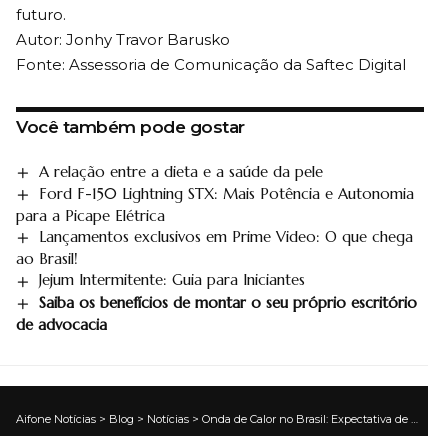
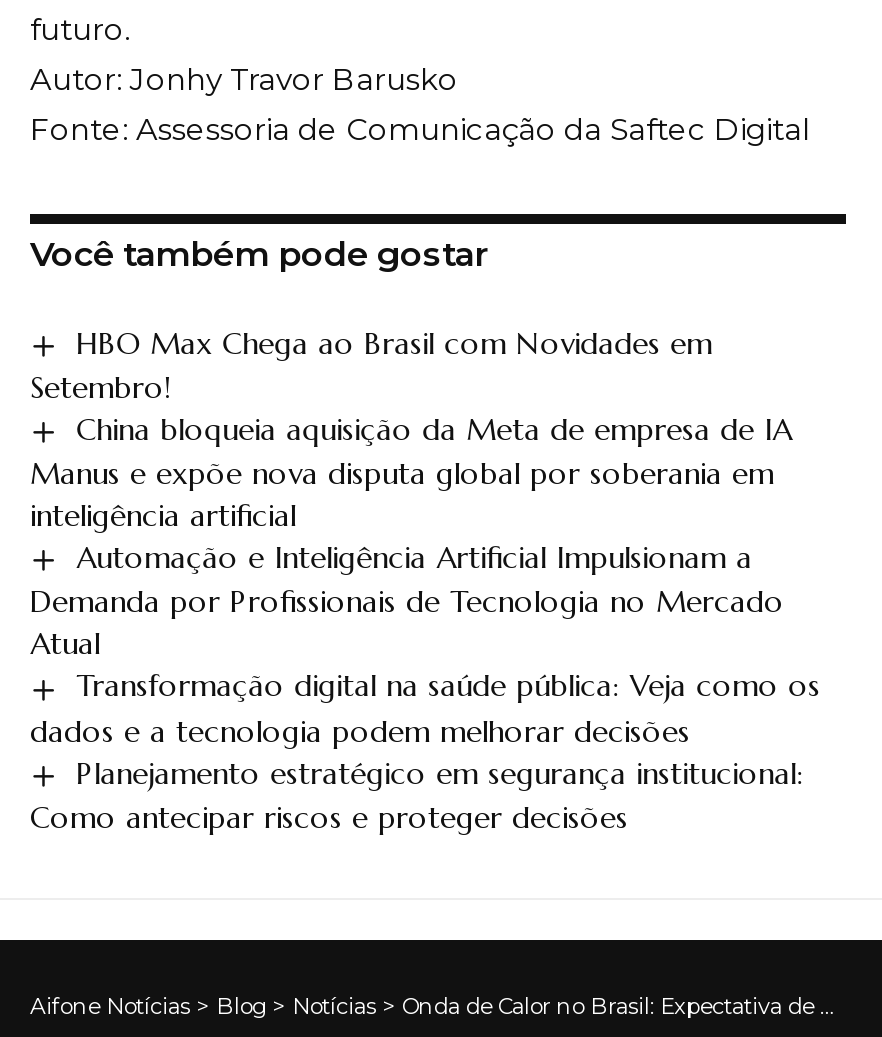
[16,161,417,334] A relação entre a dieta e a saúde da pele | Ford F-150 Lightning STX: Mais Potência e Autonomia | para a Picape Elétrica | Lançamentos exclusivos em Prime Video: O que chega | ao Brasil! | Jejum Intermitente: Guia para Iniciantes | Saiba os benefícios de montar o seu próprio escritório | de advocacia -> [30,323,820,836] HBO Max Chega ao Brasil com Novidades em | Setembro! | China bloqueia aquisição da Meta de empresa de IA | Manus e expõe nova disputa global por soberania em | inteligência artificial | Automação e Inteligência Artificial Impulsionam a | Demanda por Profissionais de Tecnologia no Mercado | Atual | Transformação digital na saúde pública: Veja como os | dados e a tecnologia podem melhorar decisões | Planejamento estratégico em segurança institucional: | Como antecipar riscos e proteger decisões

